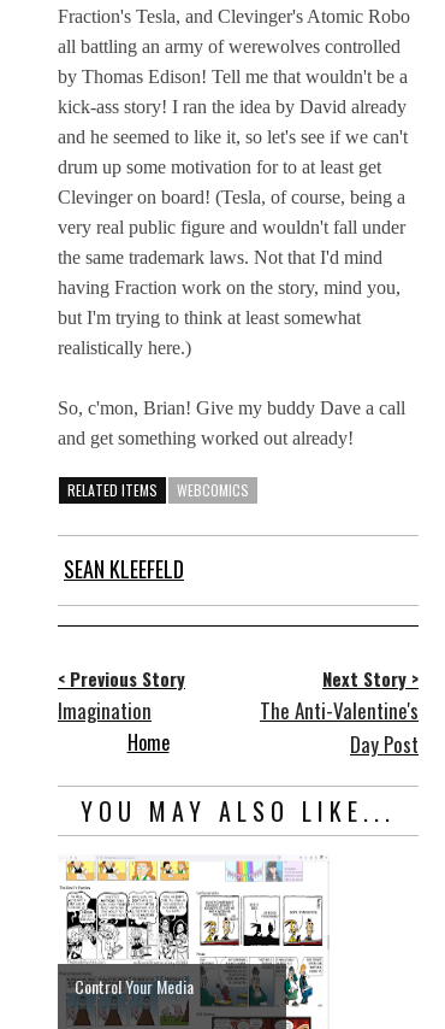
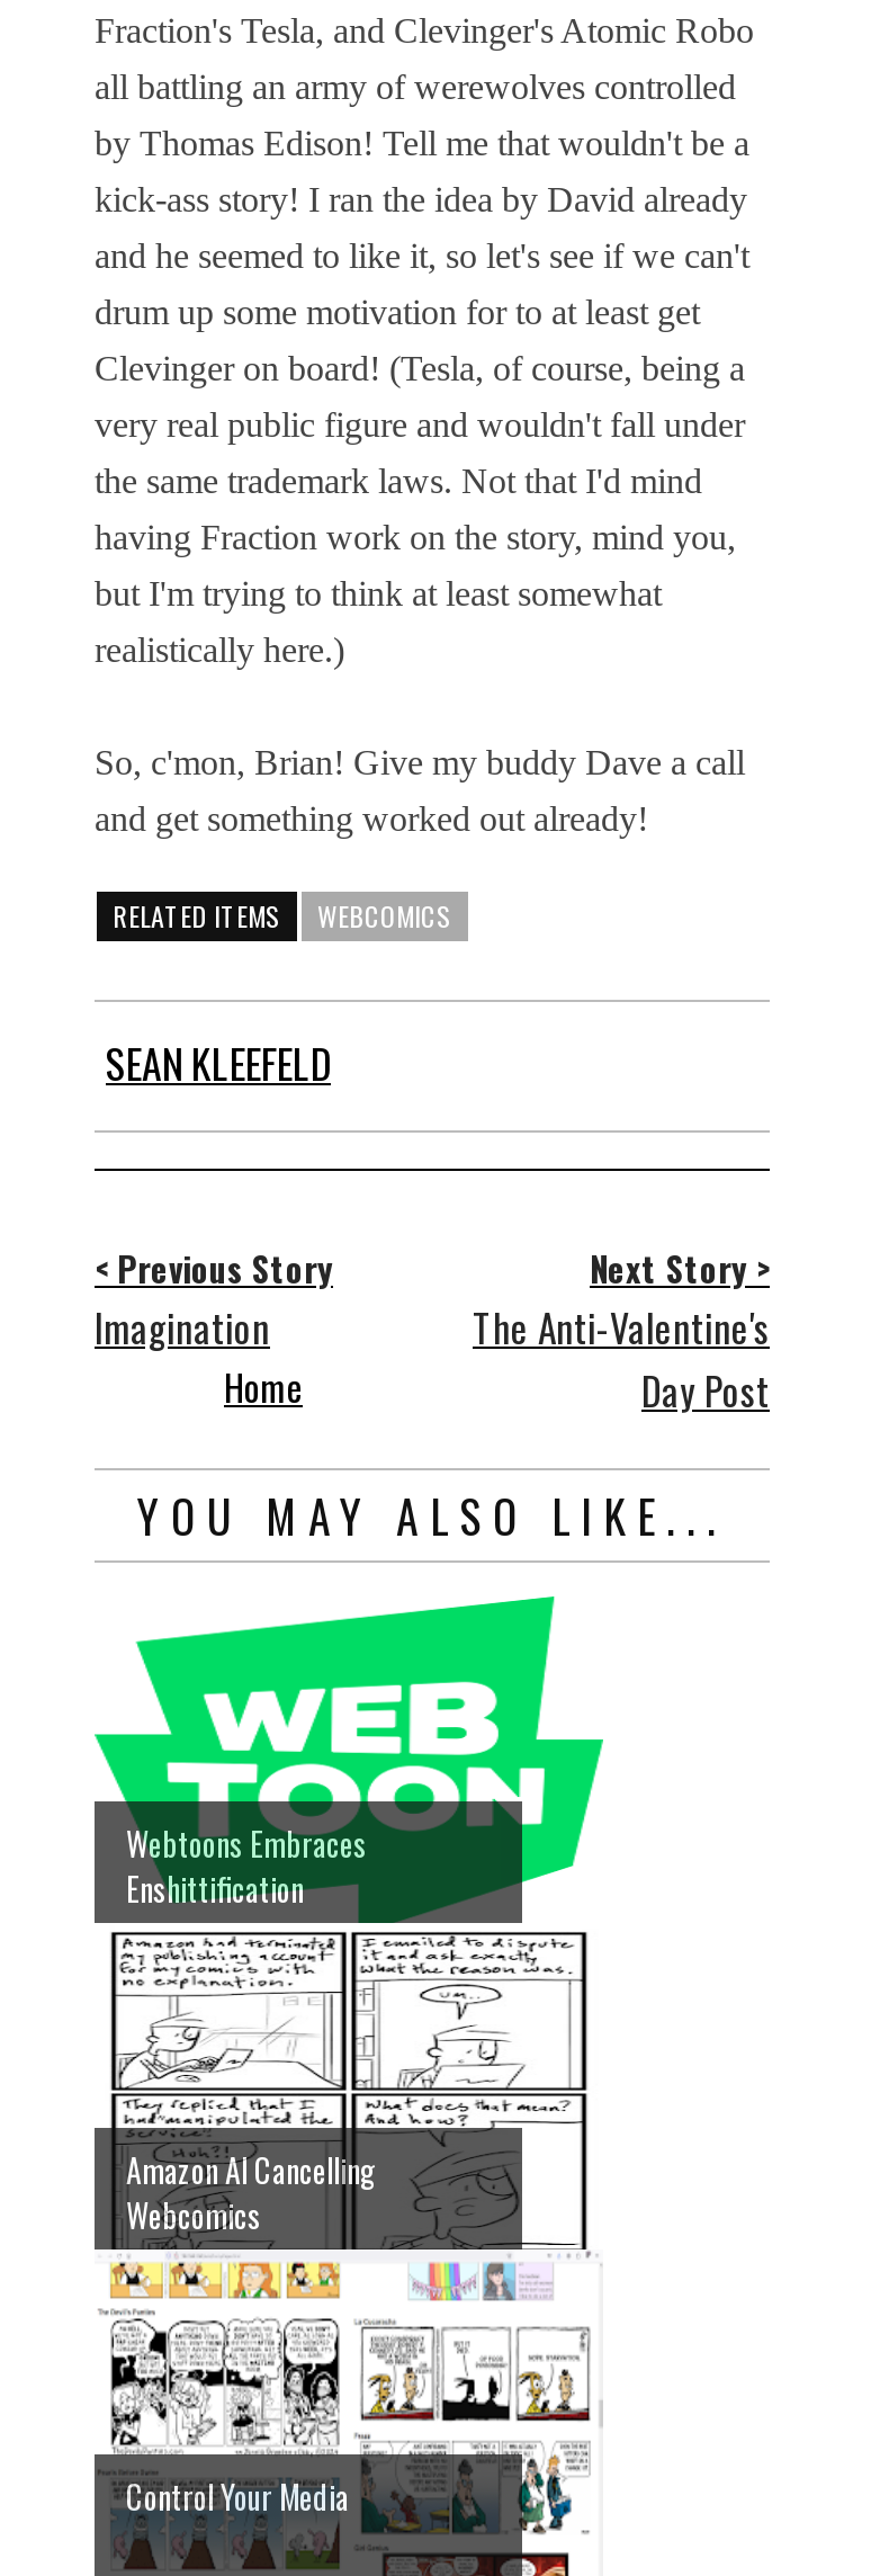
none -> [92,1594,605,2252] [image] | Webtoons Embraces | Enshittification
none -> [126,2145,376,2237] Amazon AI Cancelling | Webcomics

